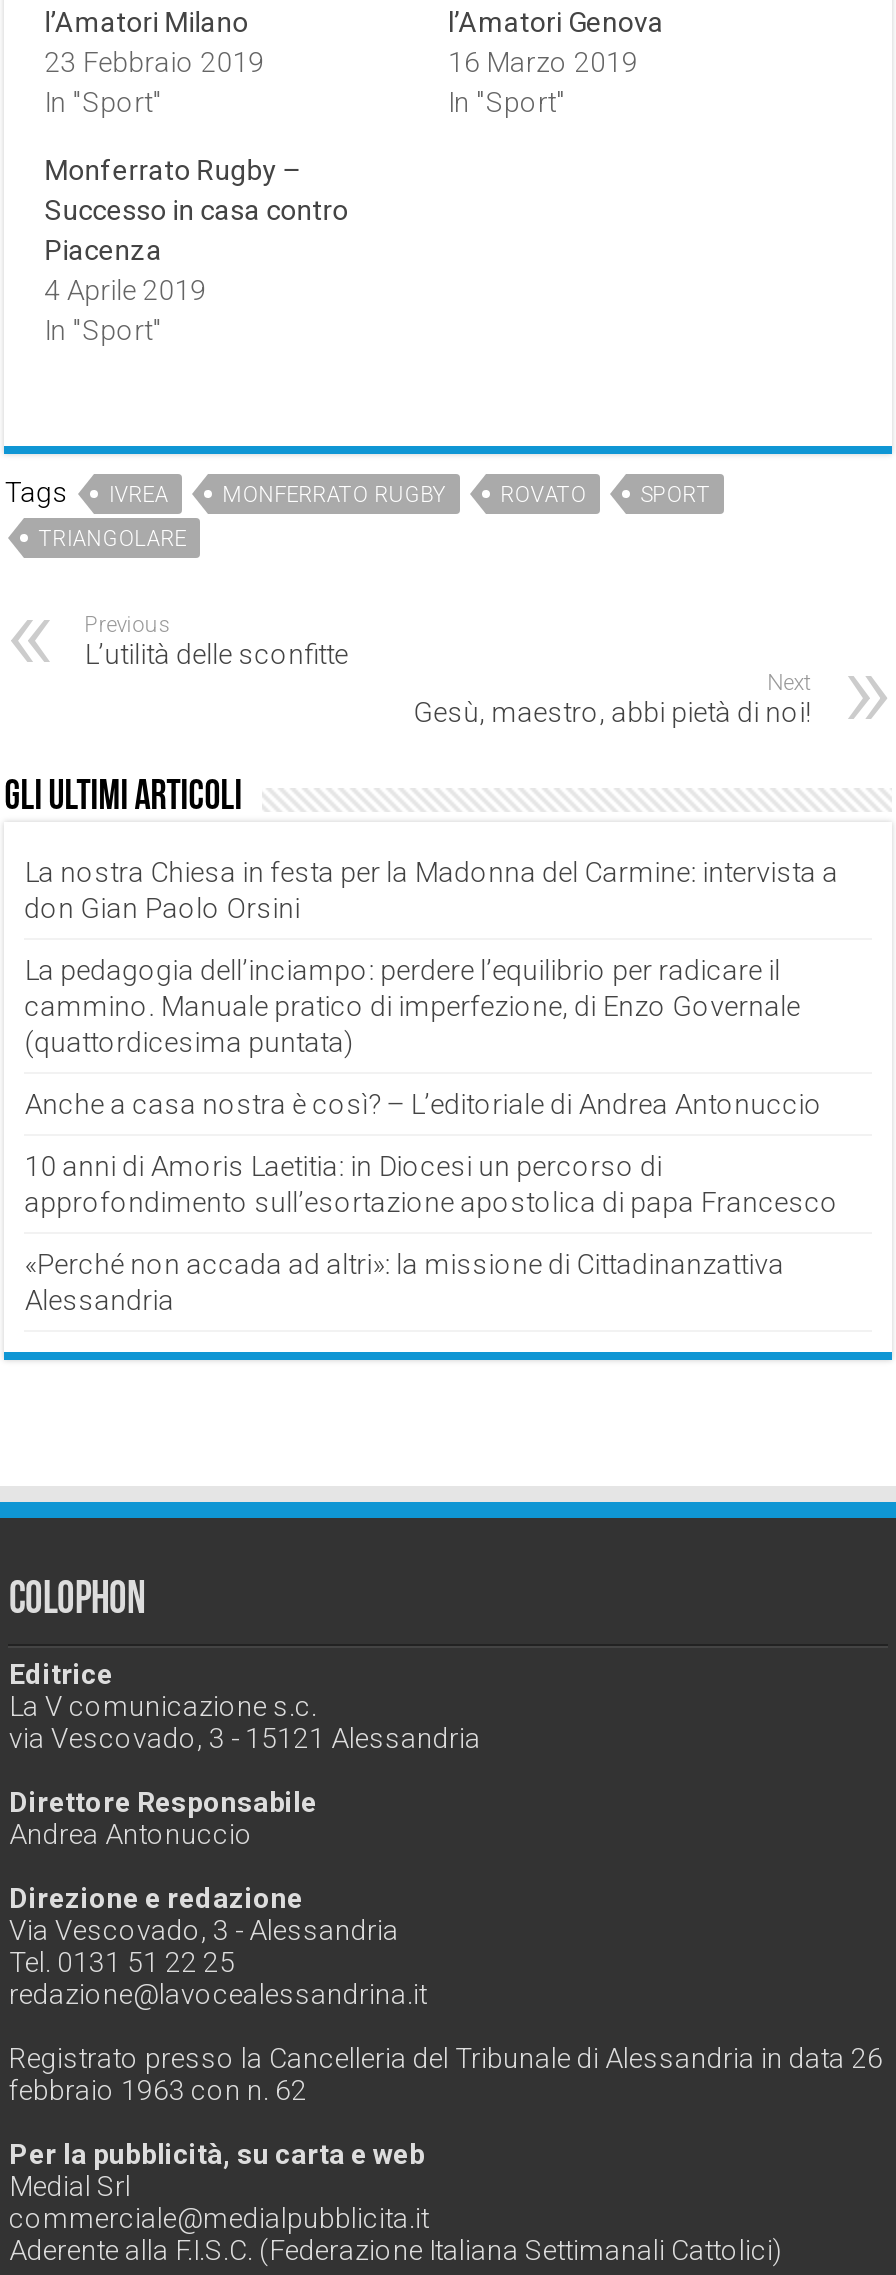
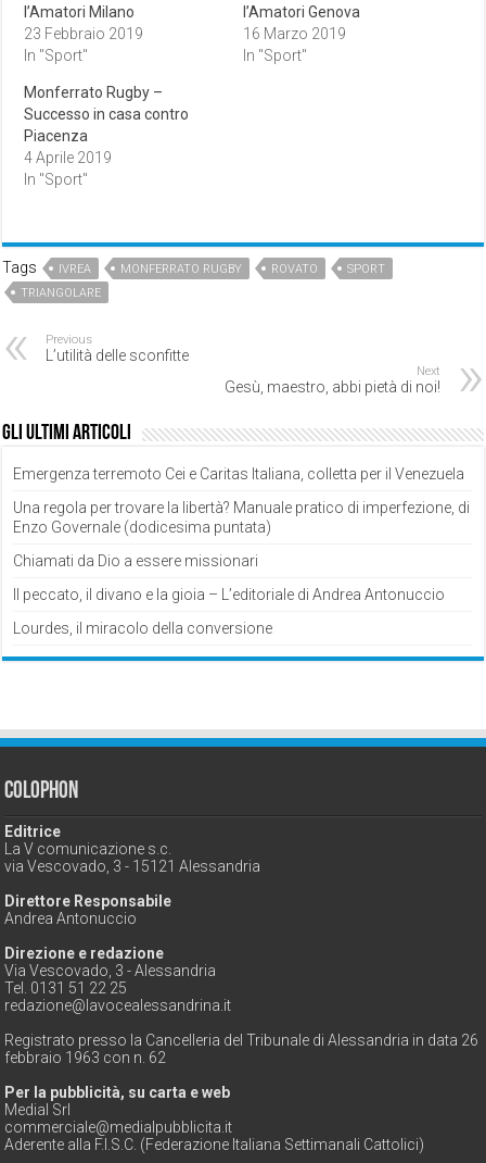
[24,856,838,924] La nostra Chiesa in festa per la Madonna del Carmine: intervista a | don Gian Paolo Orsini -> [13,465,465,482] Emergenza terremoto Cei e Caritas Italiana, colletta per il Venezuela
[24,954,800,1058] La pedagogia dell’inciampo: perdere l’equilibrio per radicare il | cammino. Manuale pratico di imperfezione, di Enzo Governale | (quattordicesima puntata) -> [13,499,470,536] Una regola per trovare la libertà? Manuale pratico di imperfezione, di | Enzo Governale (dodicesima puntata)
[24,1088,822,1120] Anche a casa nostra è così? – L’editoriale di Andrea Antonuccio -> [13,552,258,569] Chiamati da Dio a essere missionari
[24,1150,838,1218] 10 anni di Amoris Laetitia: in Diocesi un percorso di | approfondimento sull’esortazione apostolica di papa Francesco -> [13,586,445,603] Il peccato, il divano e la gioia – L’editoriale di Andrea Antonuccio
[24,1248,784,1316] «Perché non accada ad altri»: la missione di Cittadinanzattiva | Alessandria -> [13,619,273,637] Lourdes, il miracolo della conversione

